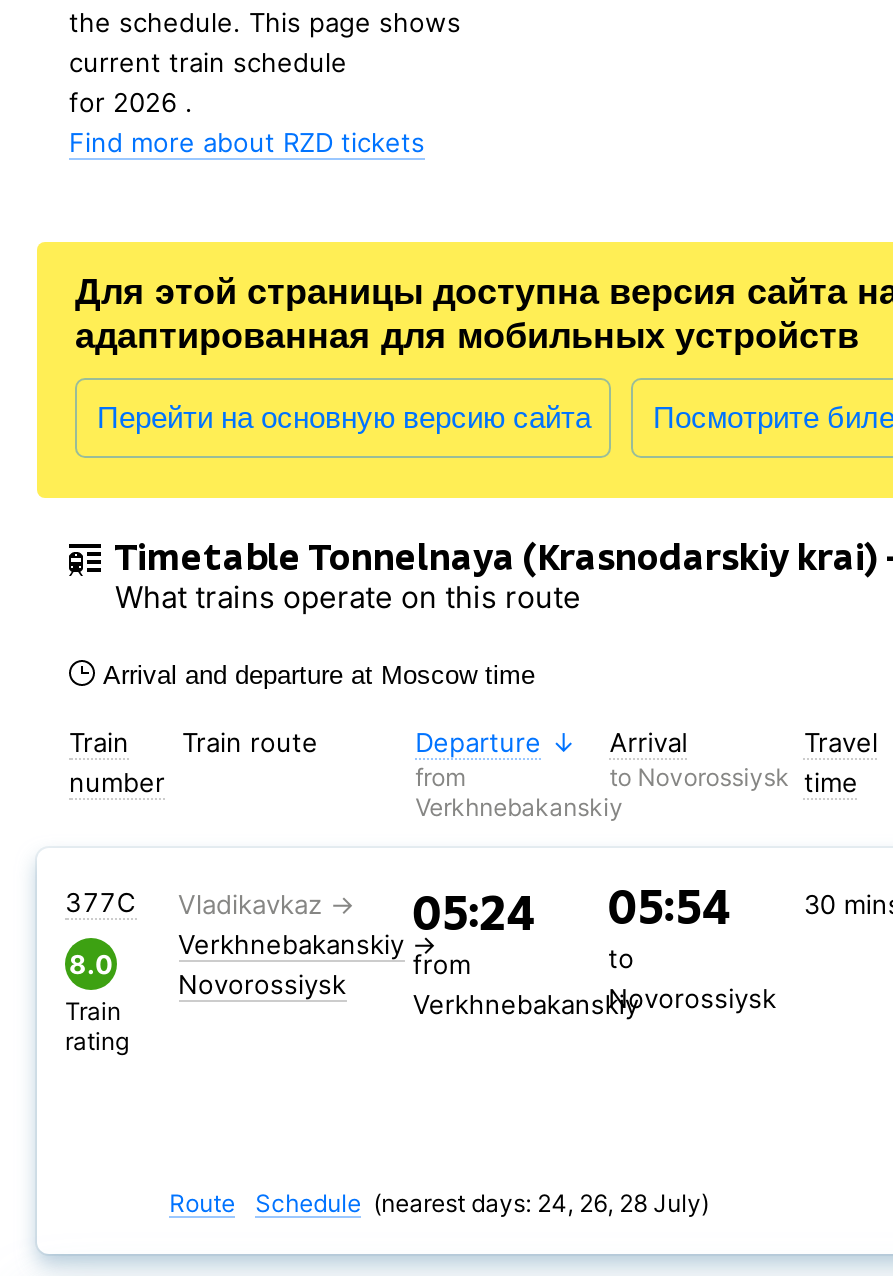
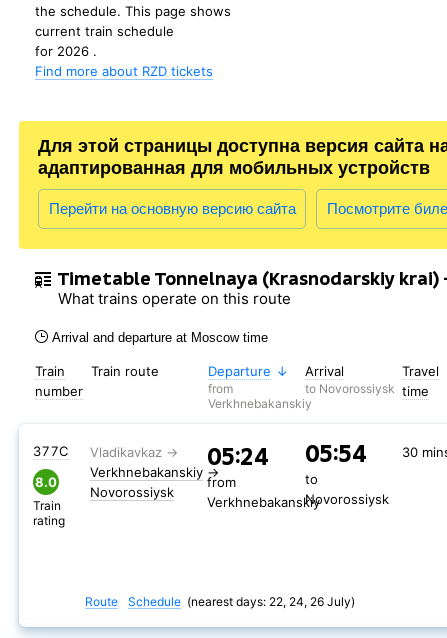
[255,1188,709,1218] Schedule (nearest days: 24, 26, 28 July) -> [128,594,355,609] Schedule (nearest days: 22, 24, 26 July)

